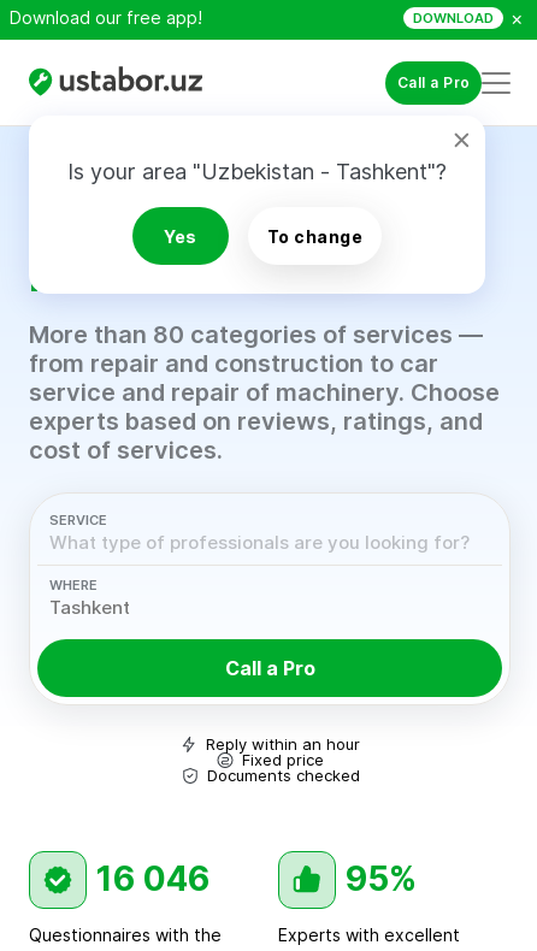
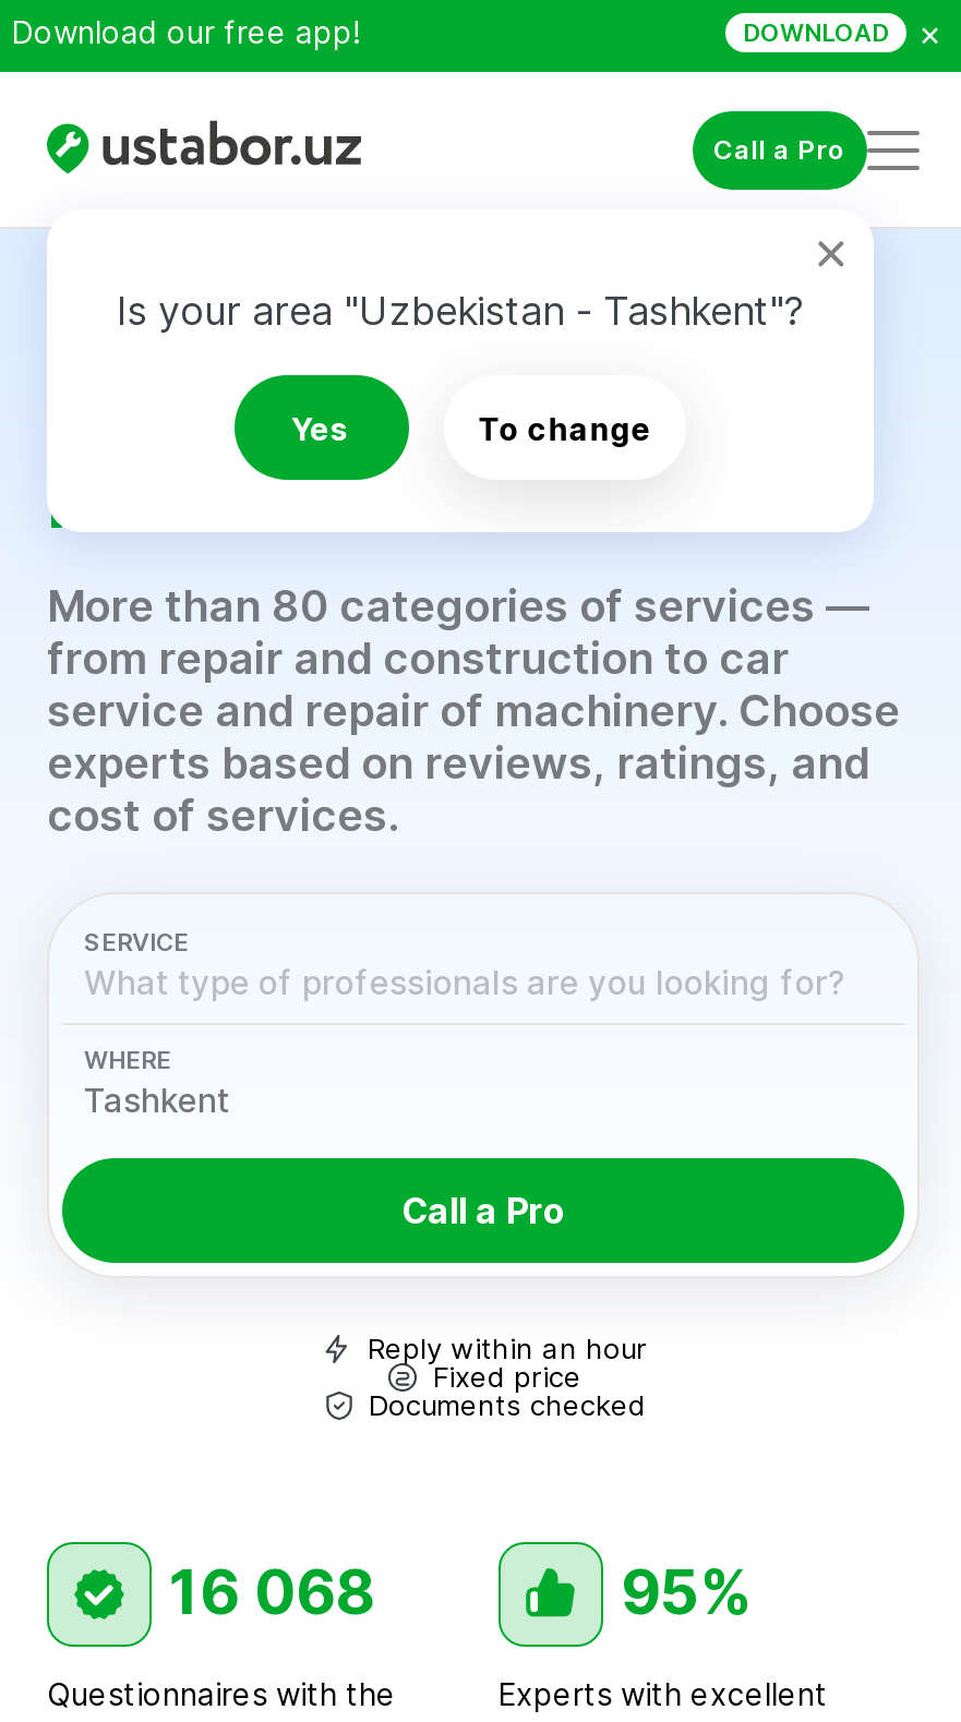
[96,858,210,899] 16 046 -> [169,1555,374,1629] 16 068

